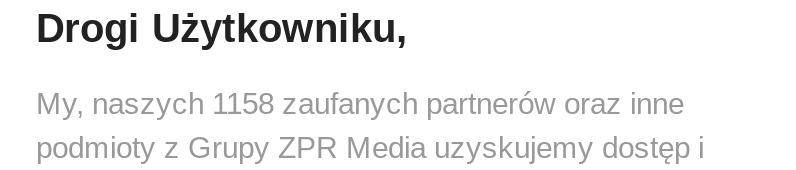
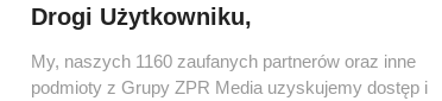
[36,86,684,120] My, naszych 1158 zaufanych partnerów oraz inne -> [31,51,416,71] My, naszych 1160 zaufanych partnerów oraz inne

